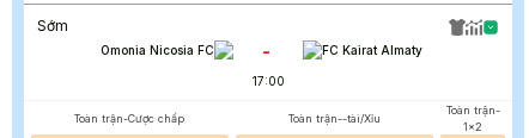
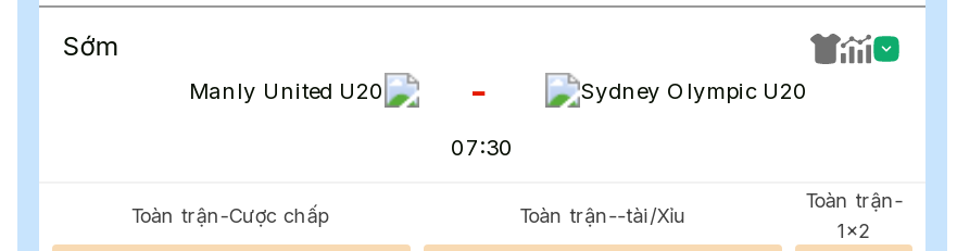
[101,43,214,57] Omonia Nicosia FC -> [189,78,385,104] Manly United U20
[322,43,422,57] FC Kairat Almaty -> [580,78,808,104] Sydney Olympic U20
[252,74,284,88] 17:00 -> [451,134,514,160] 07:30

